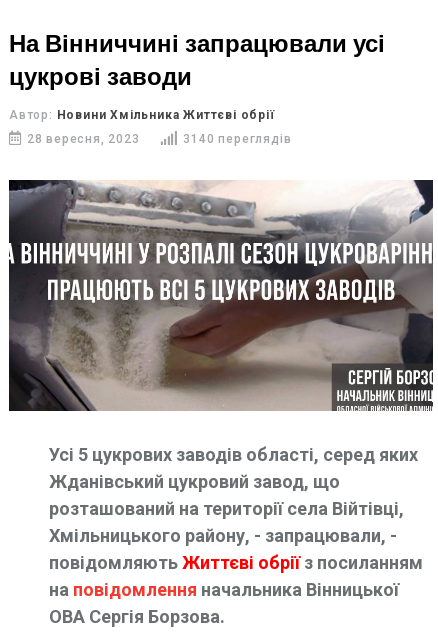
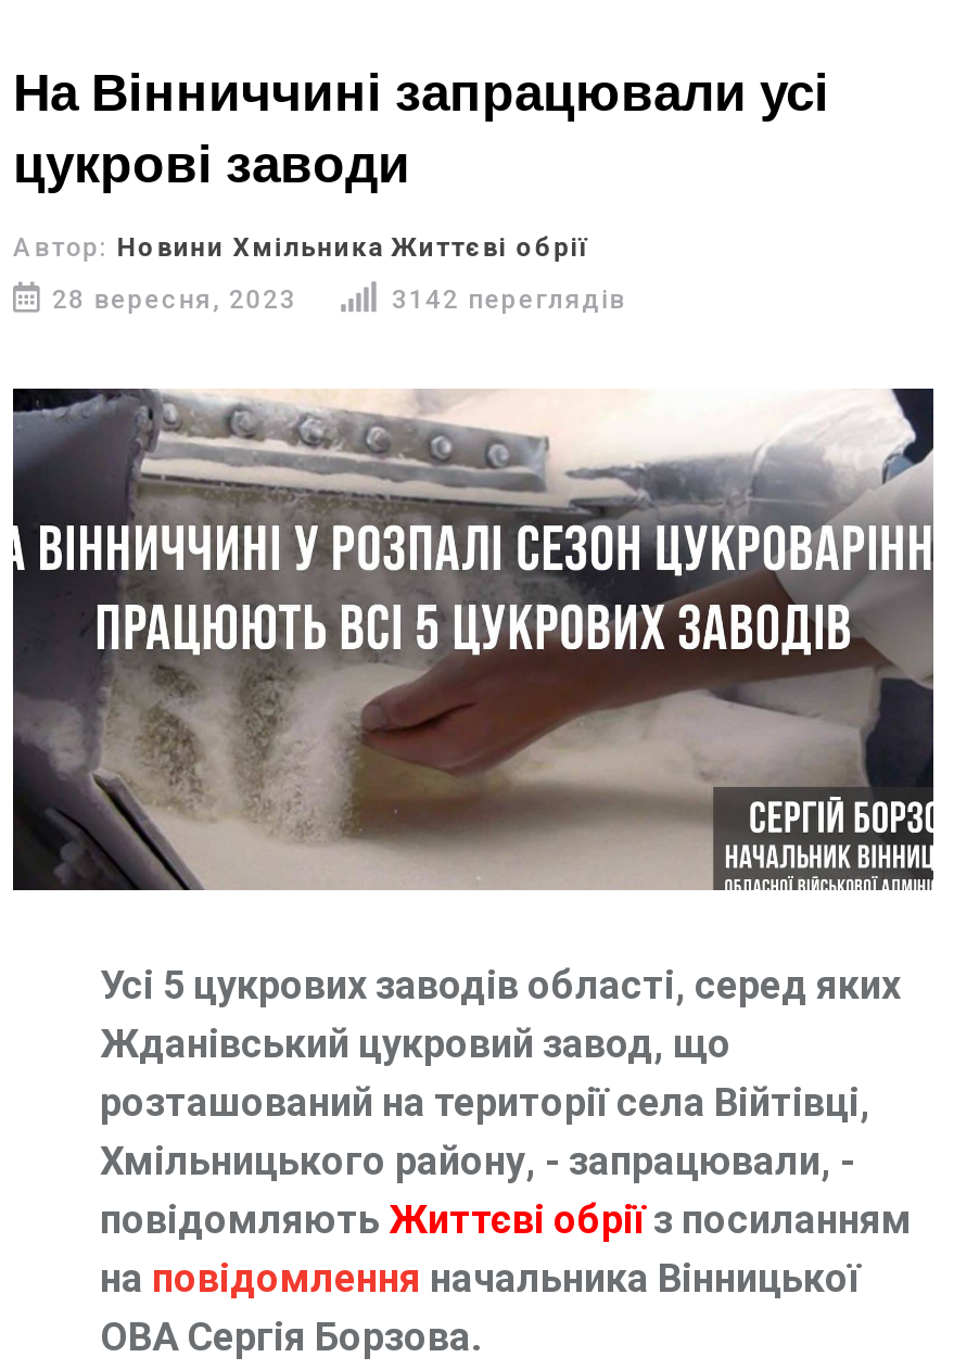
[183,132,291,146] 3140 переглядів -> [392,284,626,315] 3142 переглядів

